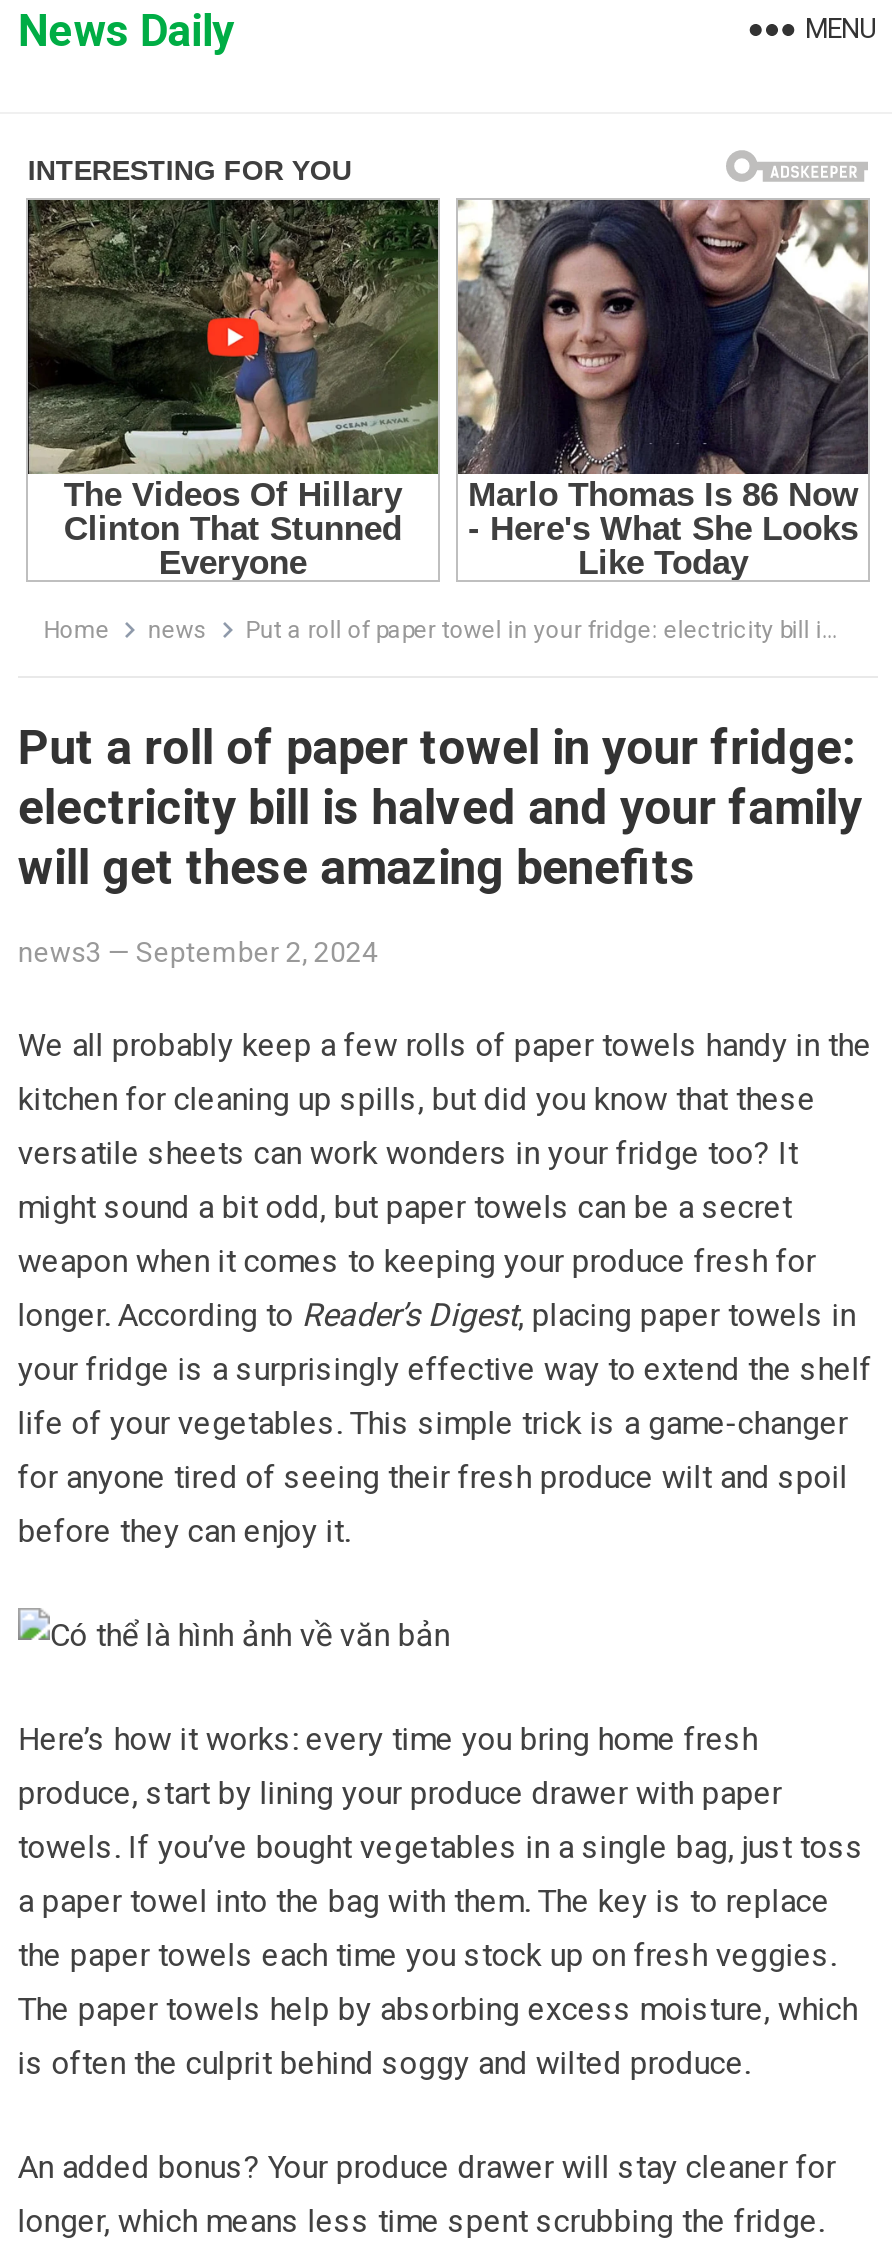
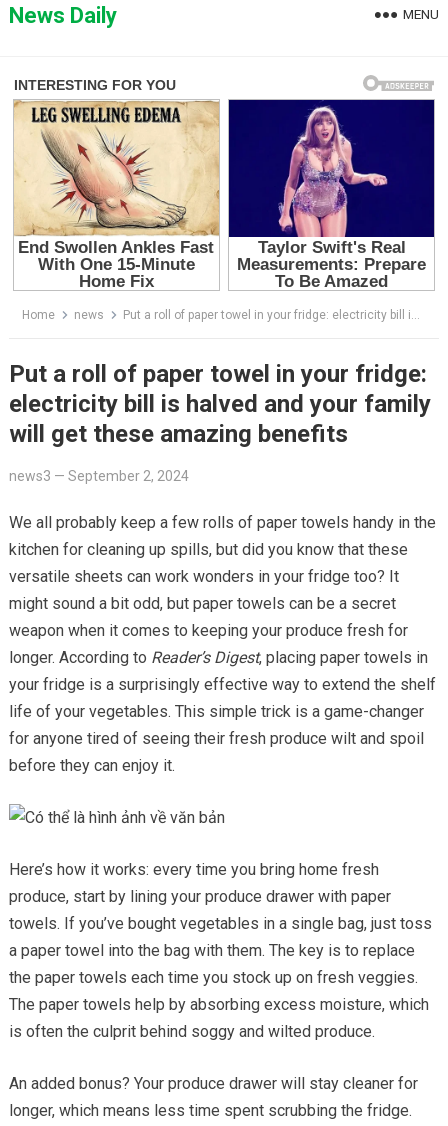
[26,198,440,582] [image] -> [13,100,220,290] [image]
[456,198,870,582] [image] -> [228,99,435,290] [image]

